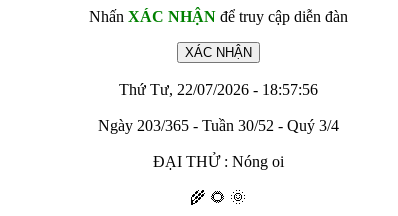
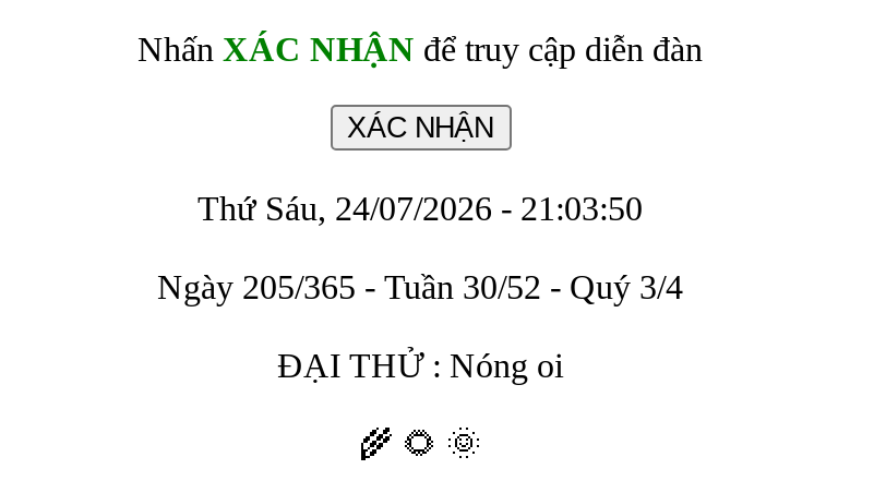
[118,81,317,98] Thứ Tư, 22/07/2026 - 18:57:56 -> [197,190,643,227] Thứ Sáu, 24/07/2026 - 21:03:50
[97,117,338,134] Ngày 203/365 - Tuần 30/52 - Quý 3/4 -> [157,268,683,305] Ngày 205/365 - Tuần 30/52 - Quý 3/4

